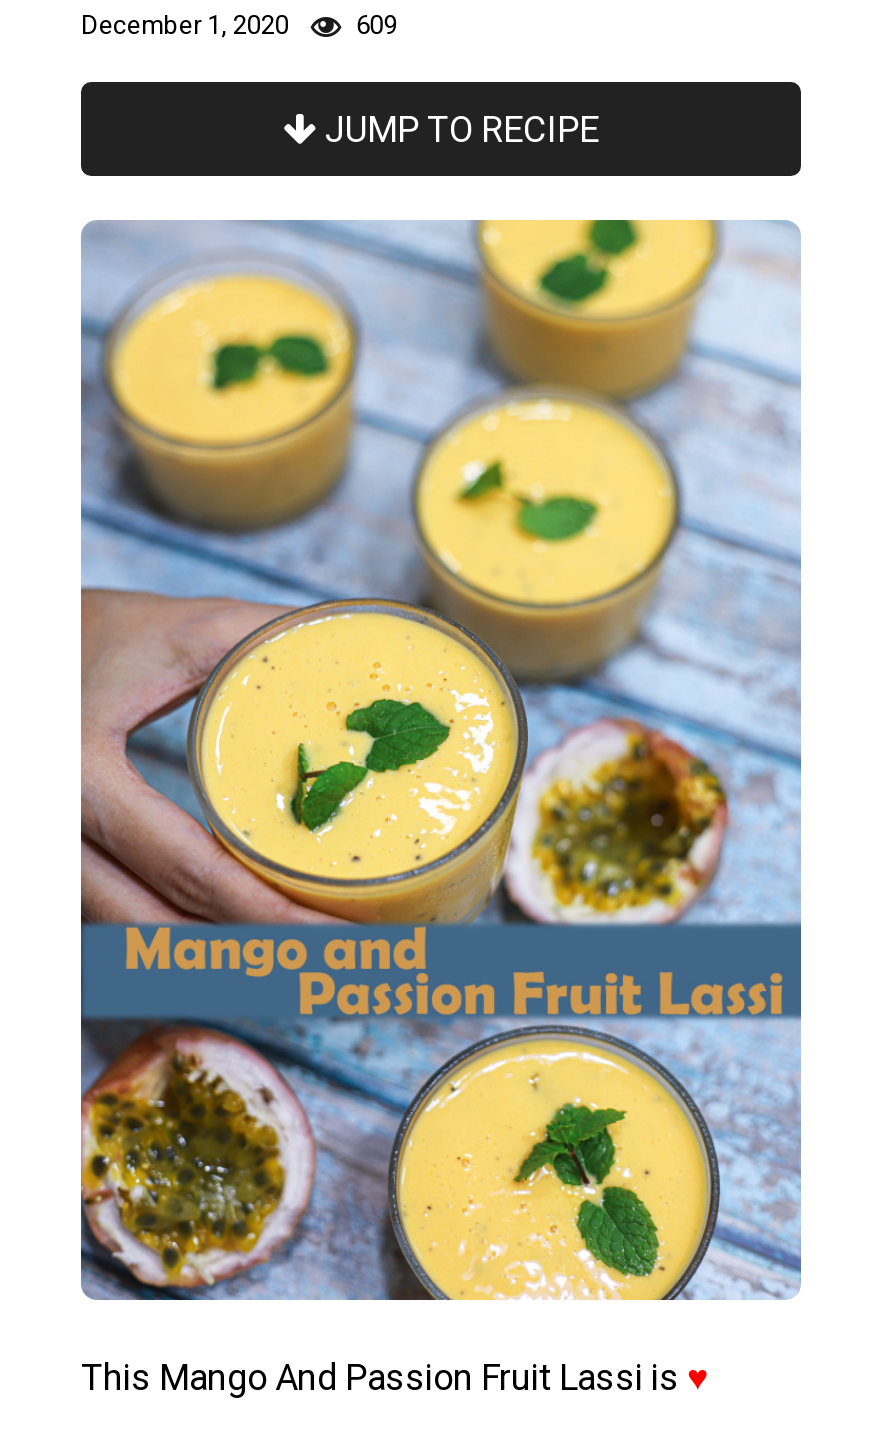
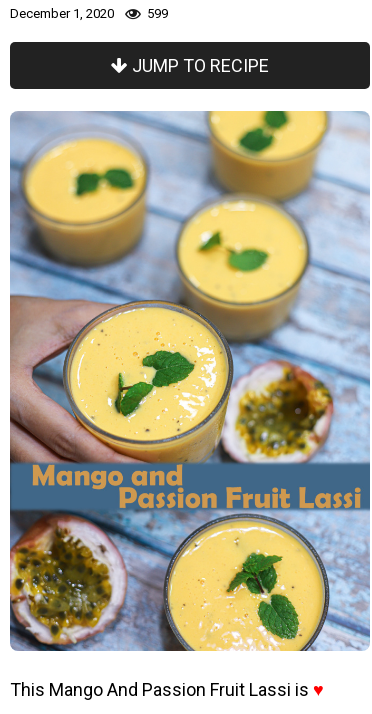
[356,11,398,41] 609 -> [147,6,168,21] 599

